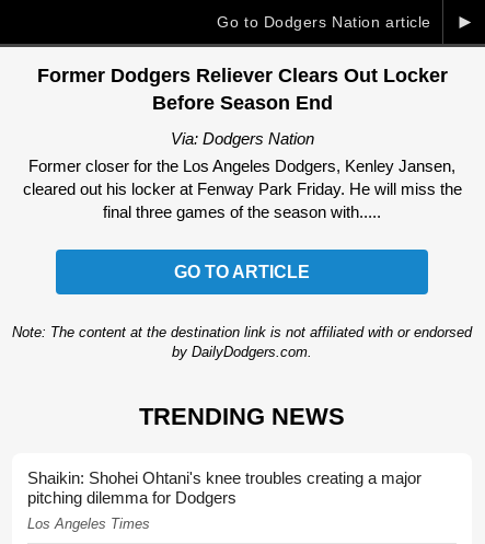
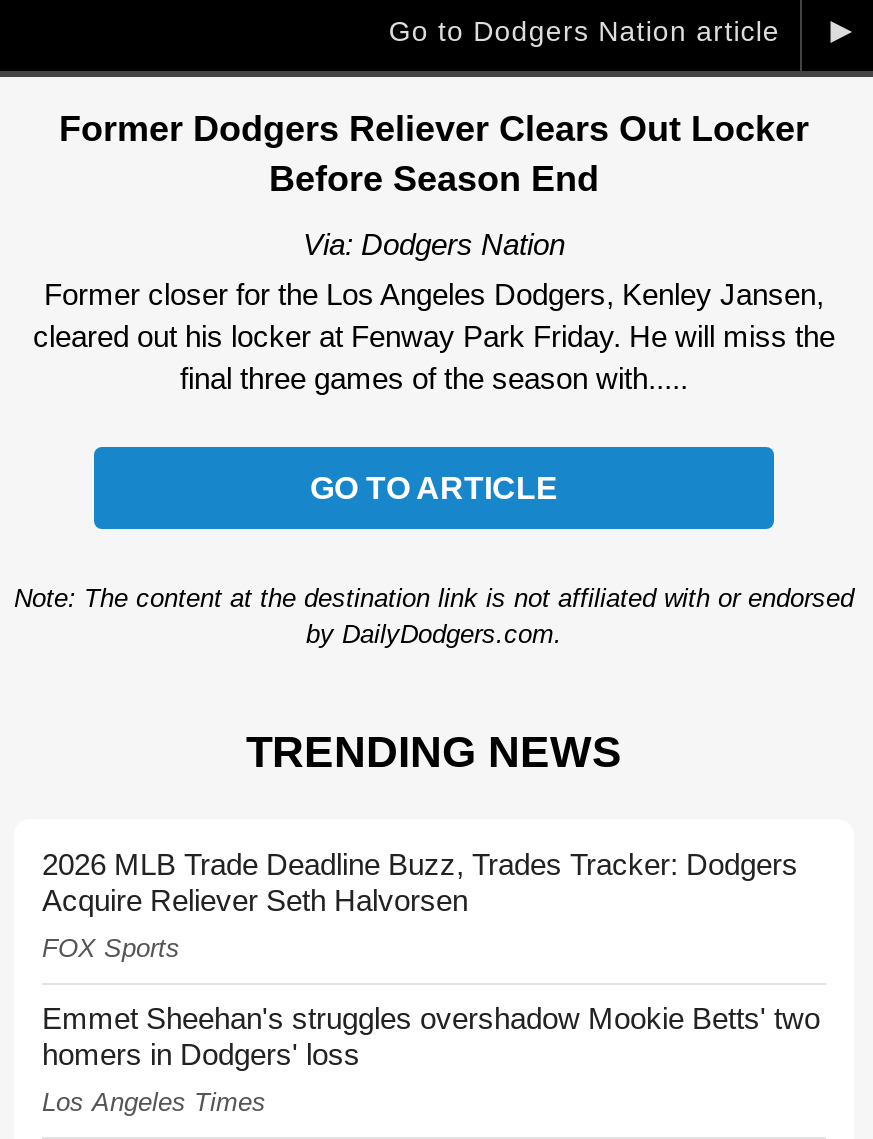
[27,468,422,507] Shaikin: Shohei Ohtani's knee troubles creating a major | pitching dilemma for Dodgers -> [42,847,820,1071] 2026 MLB Trade Deadline Buzz, Trades Tracker: Dodgers | Acquire Reliever Seth Halvorsen | FOX Sports | Emmet Sheehan's struggles overshadow Mookie Betts' two | homers in Dodgers' loss

